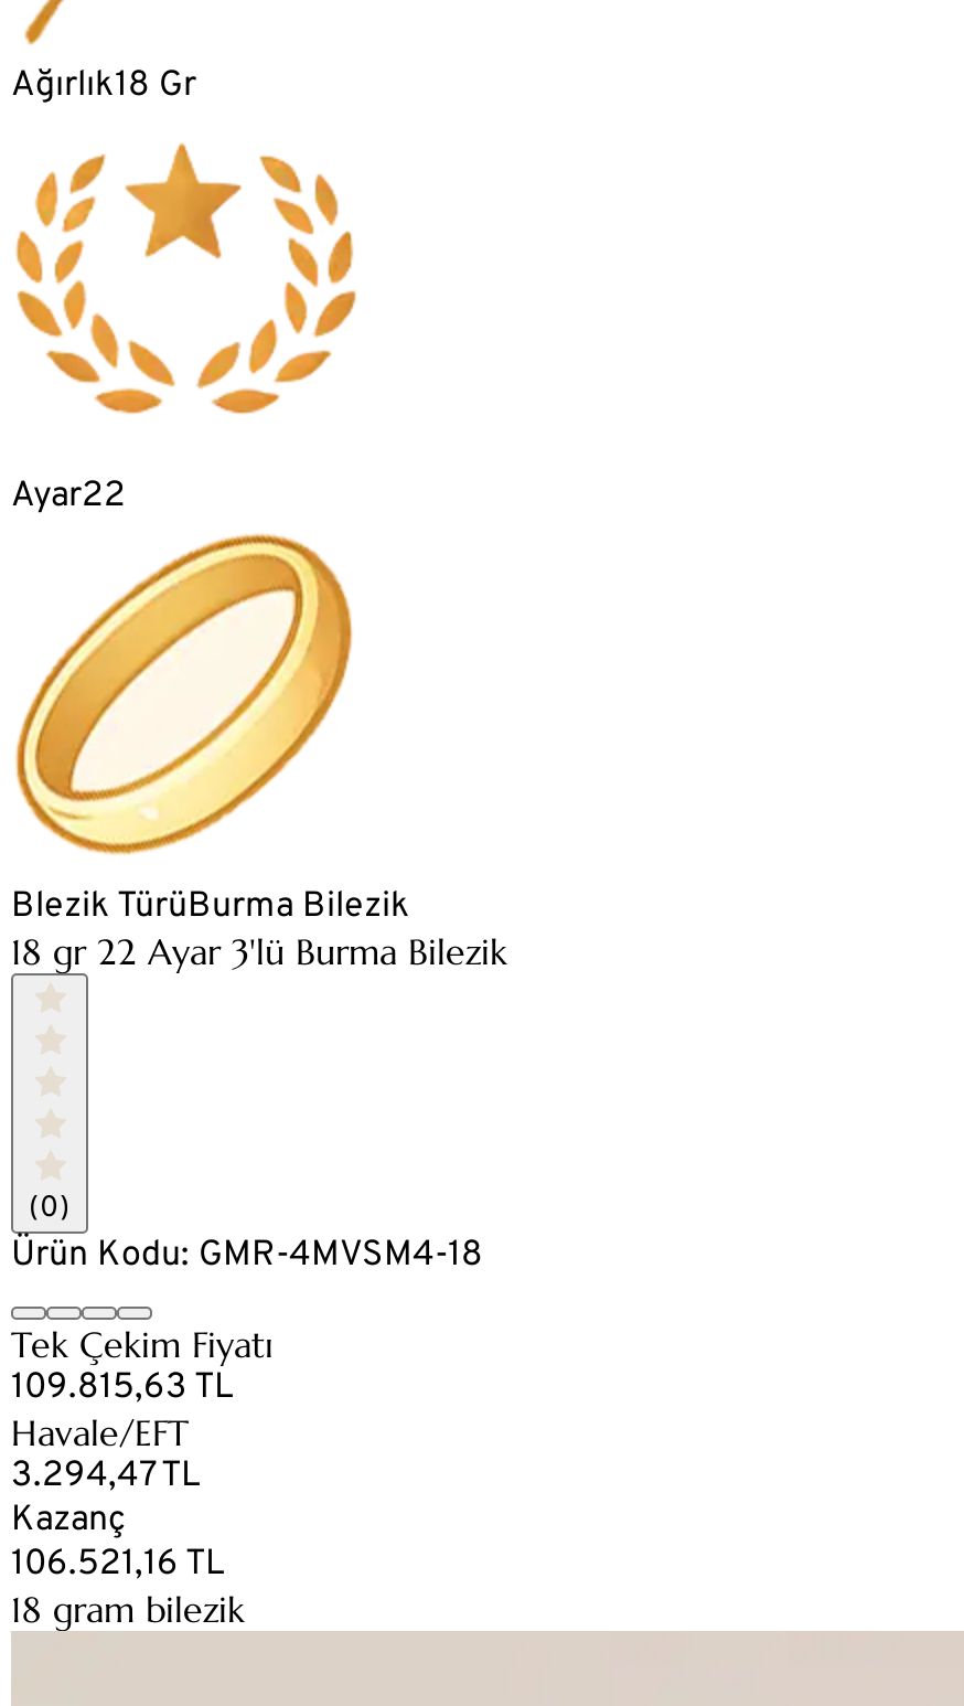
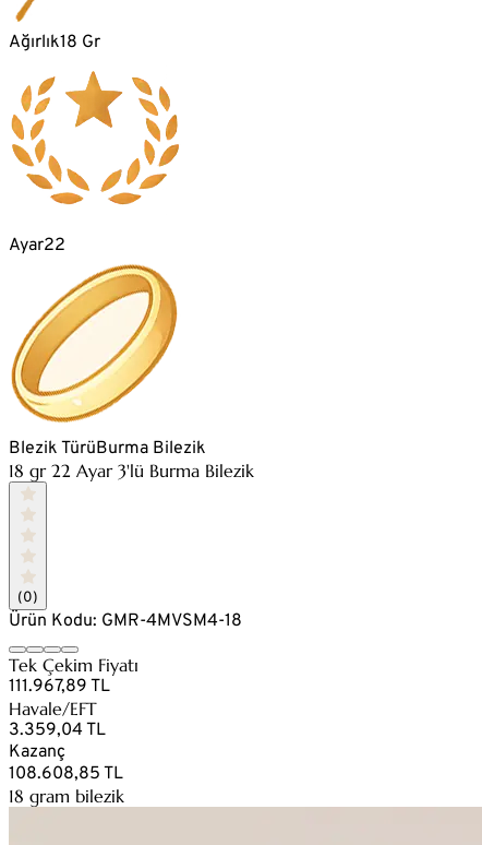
[11,1366,234,1410] 109.815,63 TL -> [9,676,110,698] 111.967,89 TL
[11,1454,201,1499] 3.294,47 TL -> [9,719,106,741] 3.359,04 TL
[11,1543,225,1587] 106.521,16 TL -> [9,763,123,785] 108.608,85 TL

